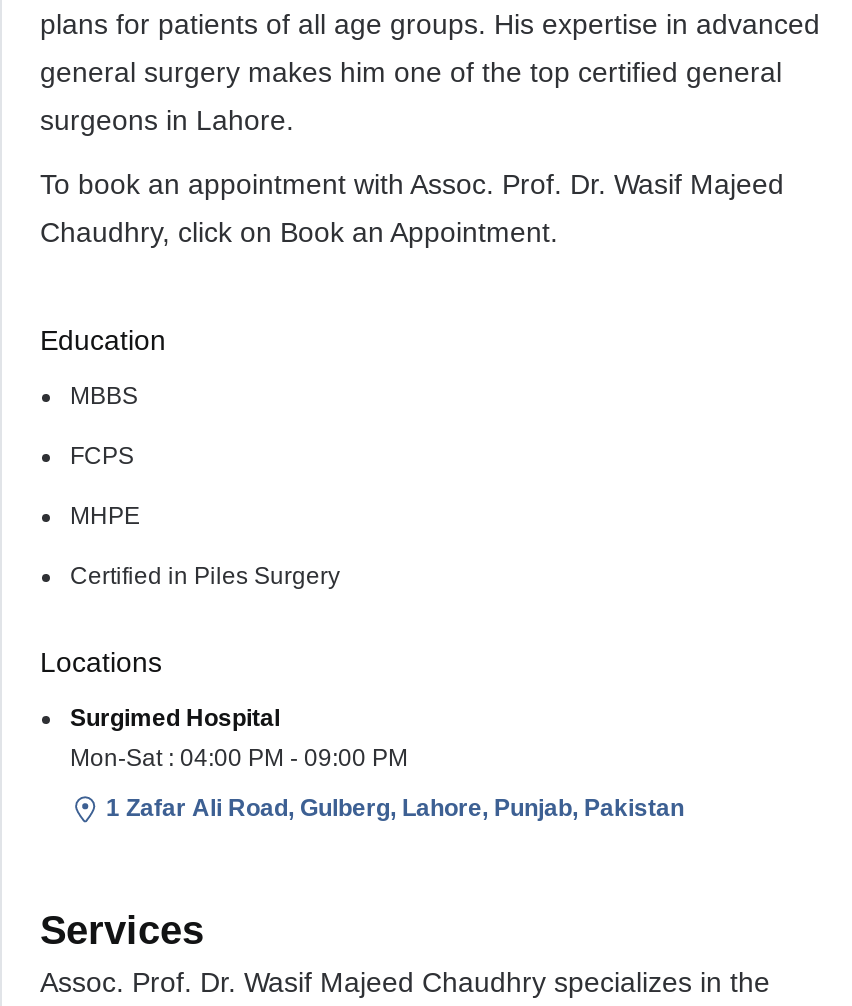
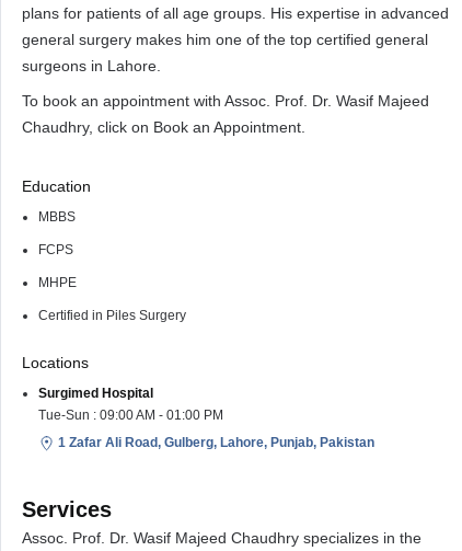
[70,744,408,772] Mon-Sat : 04:00 PM - 09:00 PM -> [38,408,223,423] Tue-Sun : 09:00 AM - 01:00 PM

